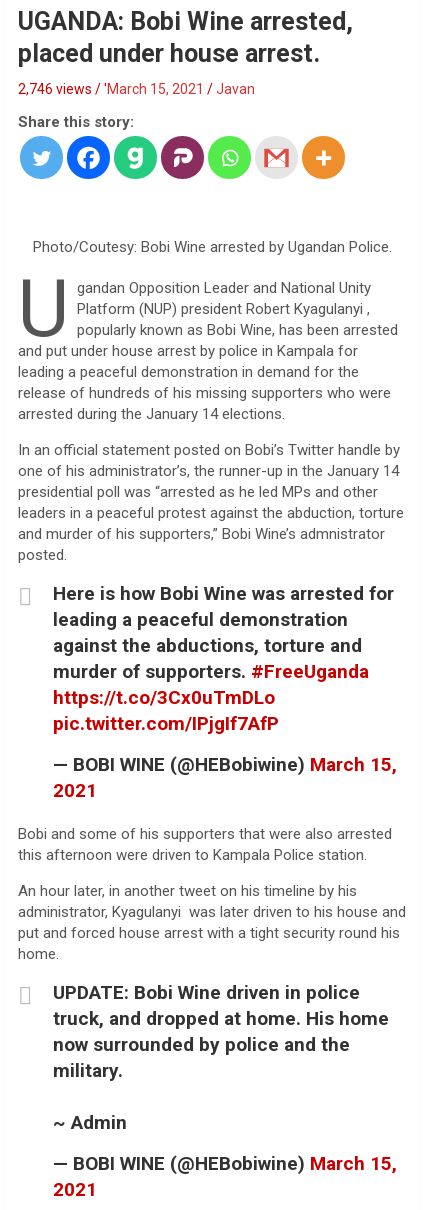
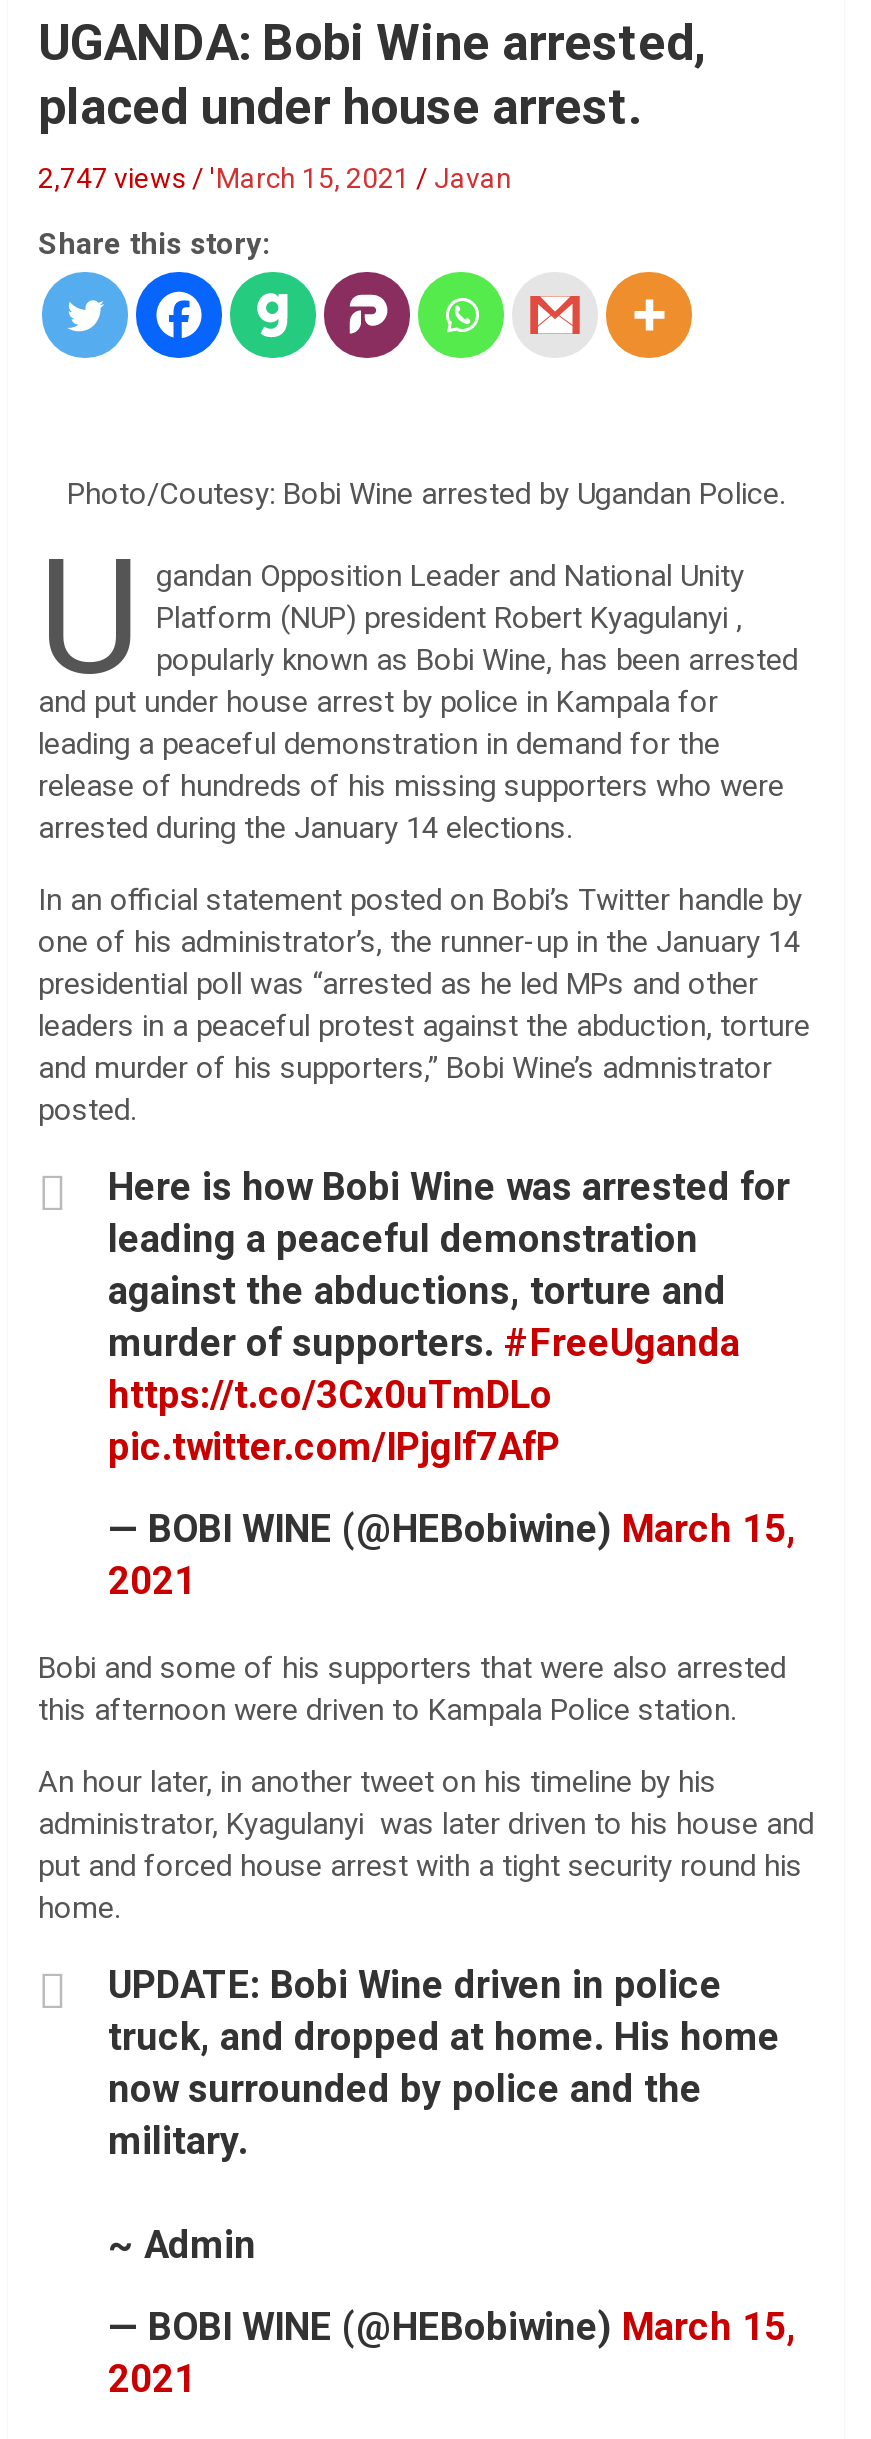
[18,81,255,97] 2,746 views / ' March 15, 2021 Javan -> [38,162,512,194] 2,747 views / ' March 15, 2021 Javan

